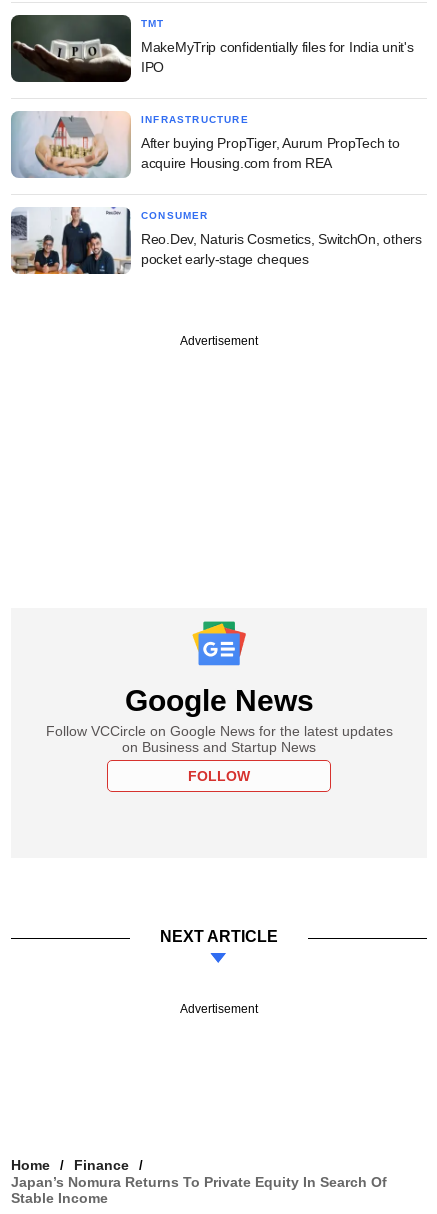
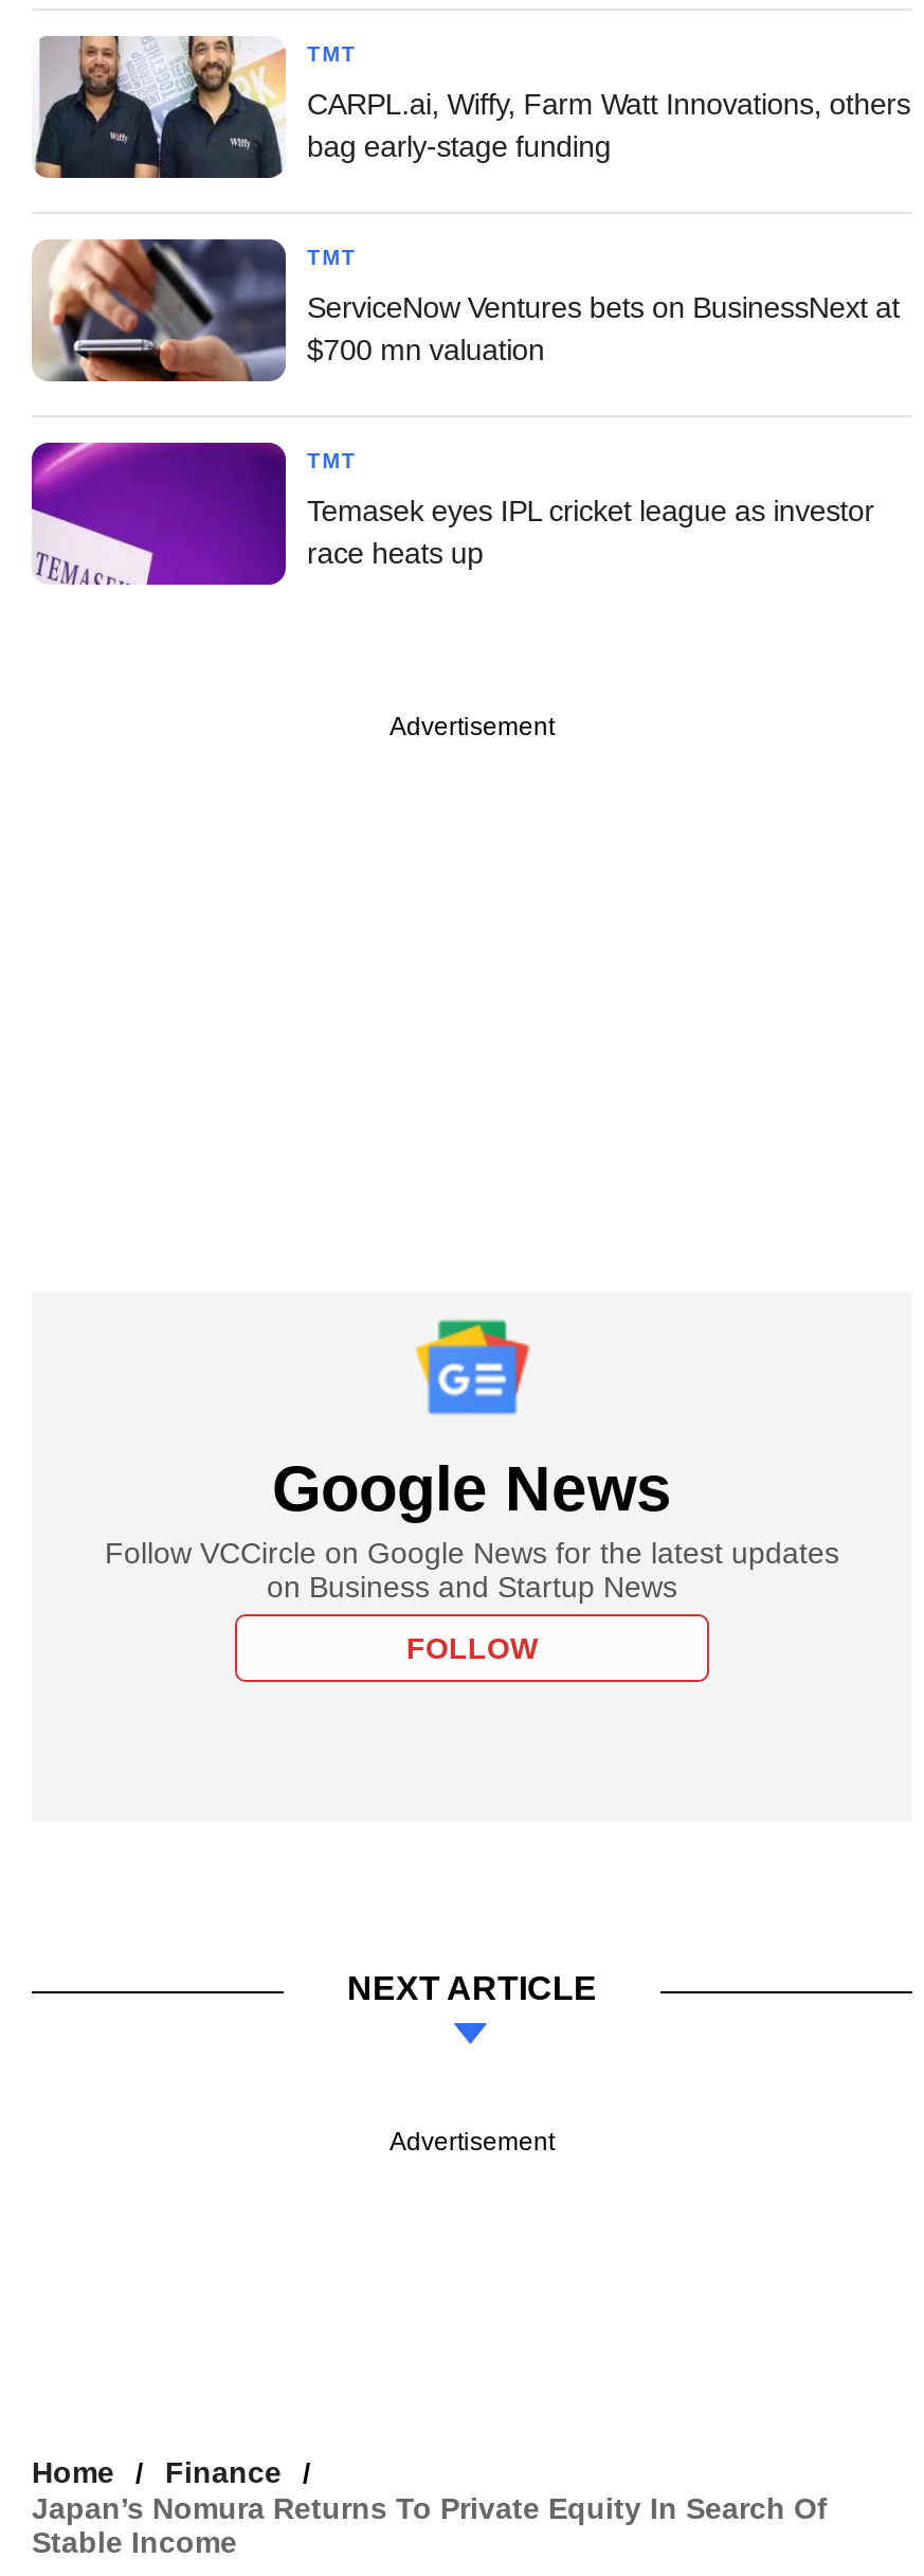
[10,14,414,83] [image] | MakeMyTrip confidentially files for India unit's | IPO -> [32,34,910,180] [image] | CARPL.ai, Wiffy, Farm Watt Innovations, others | bag early-stage funding
[11,111,249,178] [image] | INFRASTRUCTURE -> [32,237,357,383] [image] | TMT
[141,135,399,171] After buying PropTiger, Aurum PropTech to | acquire Housing.com from REA -> [307,290,900,366] ServiceNow Ventures bets on BusinessNext at | $700 mn valuation
[10,206,209,275] [image] | CONSUMER -> [30,441,357,587] [image] | TMT
[141,231,422,267] Reo.Dev, Naturis Cosmetics, SwitchOn, others | pocket early-stage cheques -> [307,493,874,570] Temasek eyes IPL cricket league as investor | race heats up

